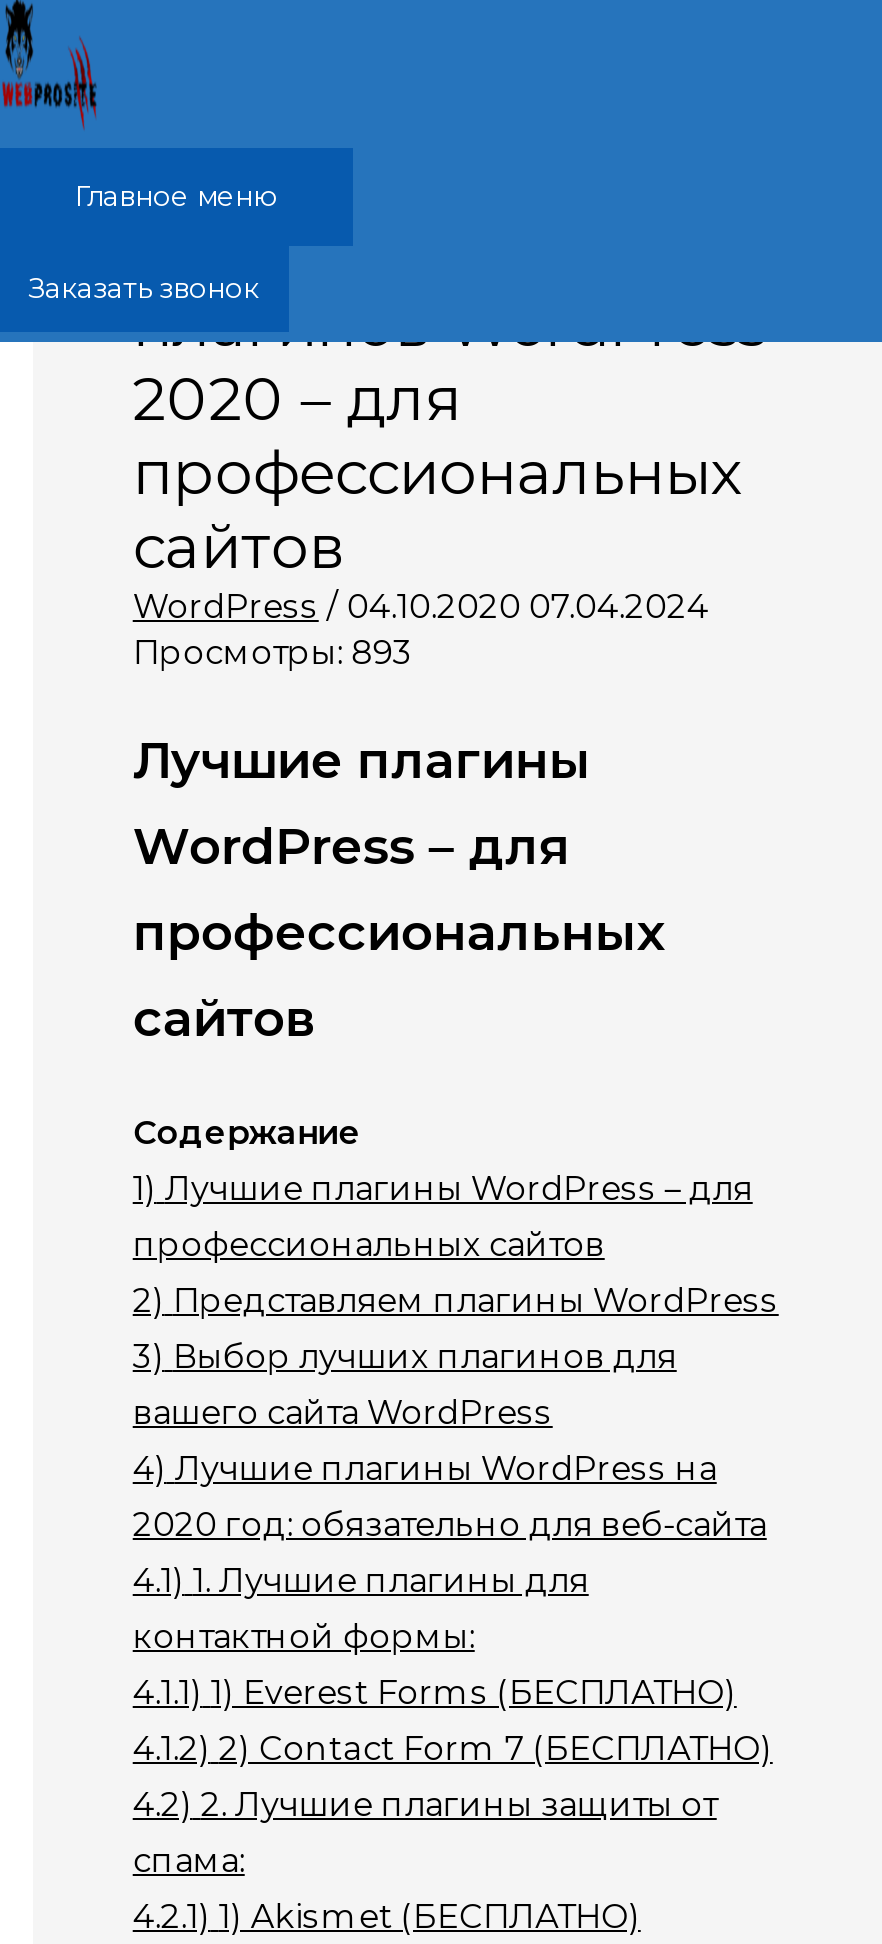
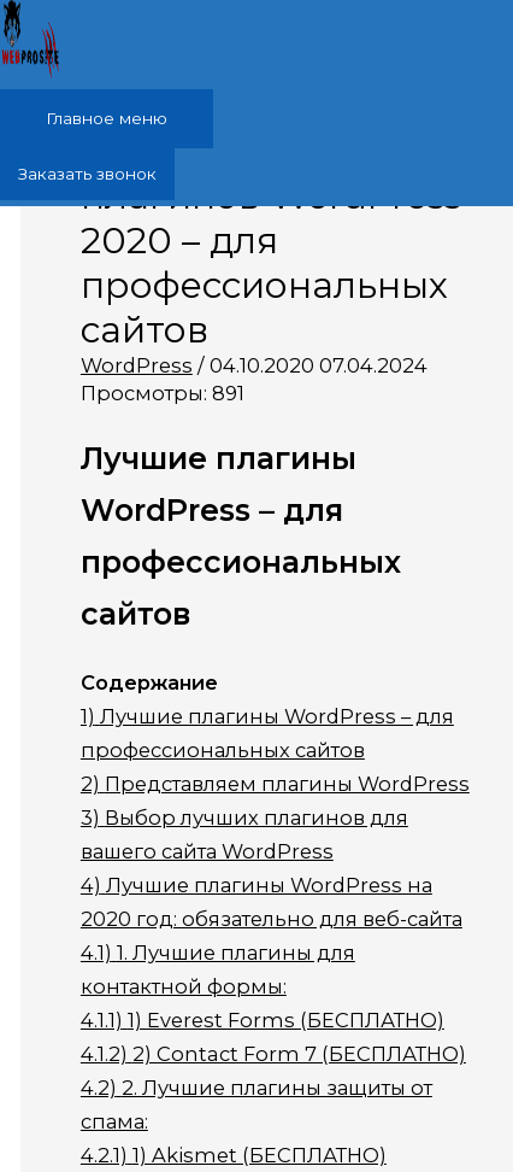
[133,632,413,672] Просмотры: 893 -> [81,381,244,405] Просмотры: 891

